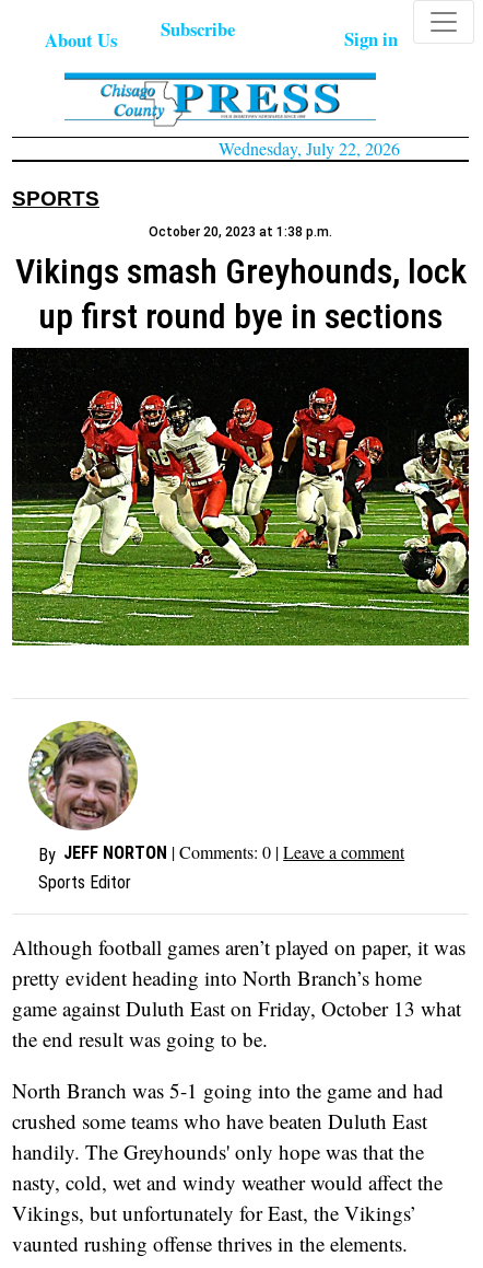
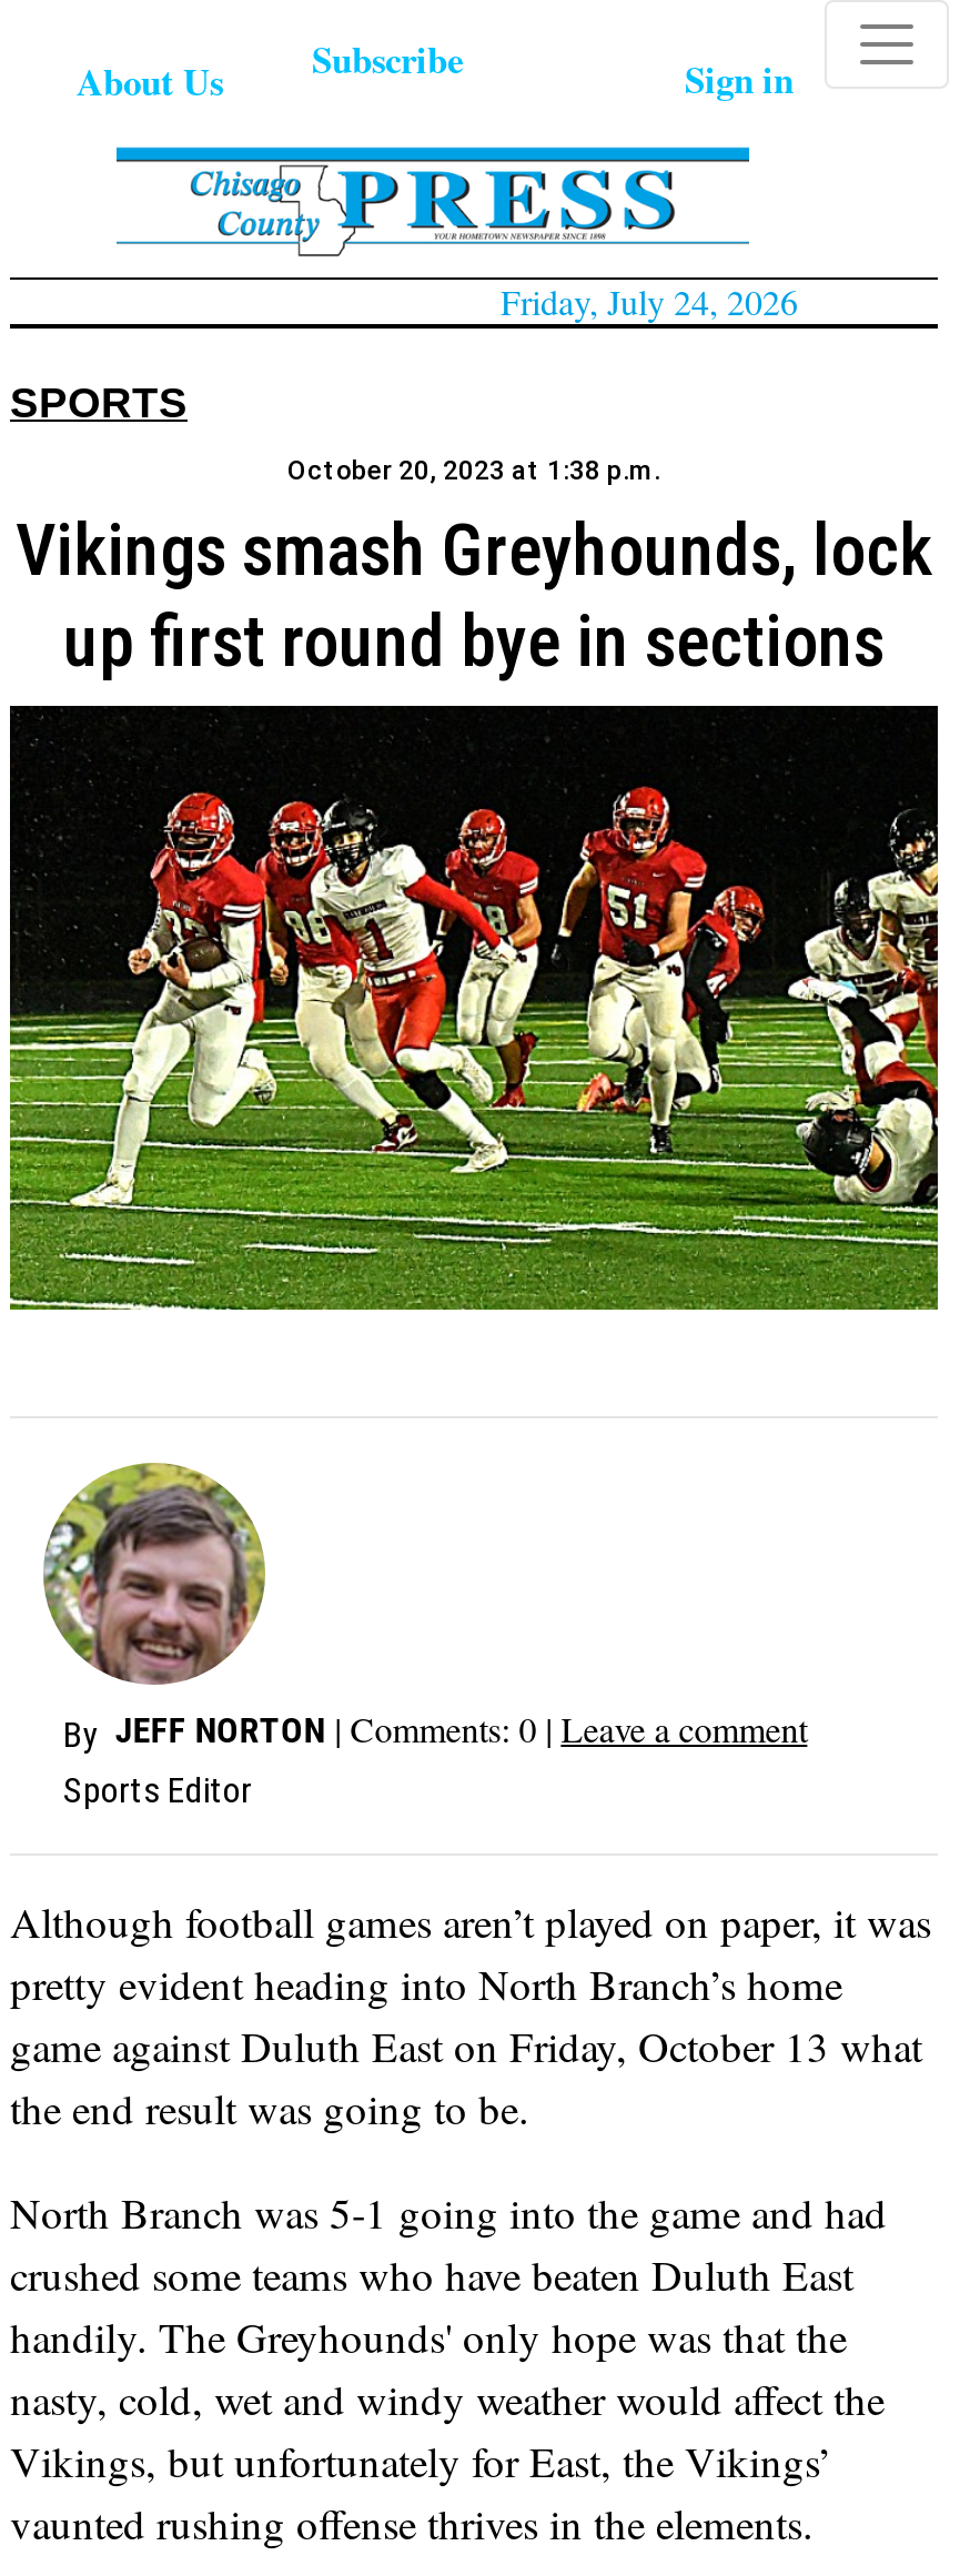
[219,137,400,160] Wednesday, July 22, 2026 -> [501,278,798,324] Friday, July 24, 2026

